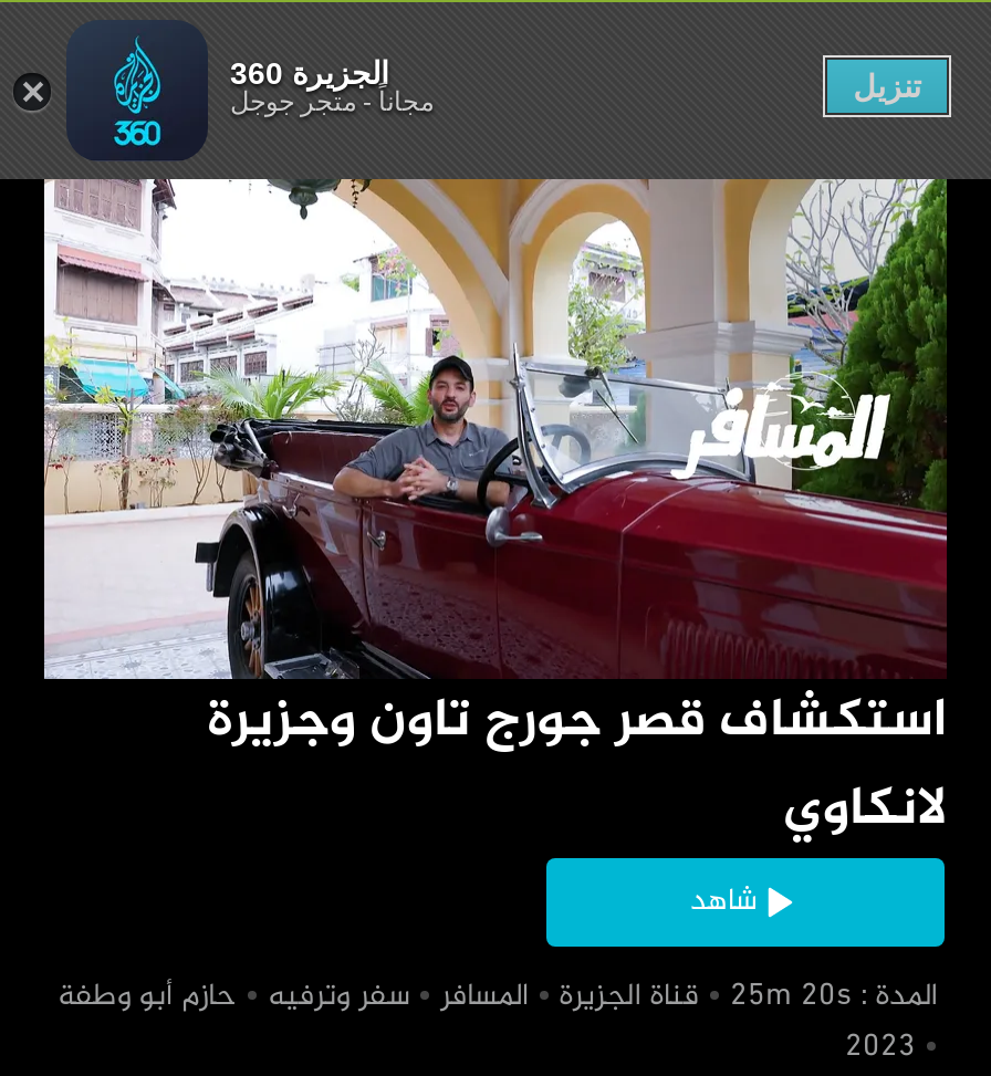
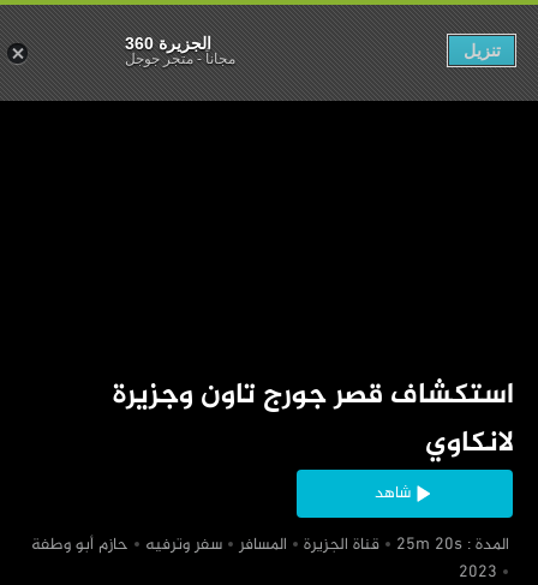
[69,29,206,159] [image] -> none
[42,177,949,681] [image] -> none

